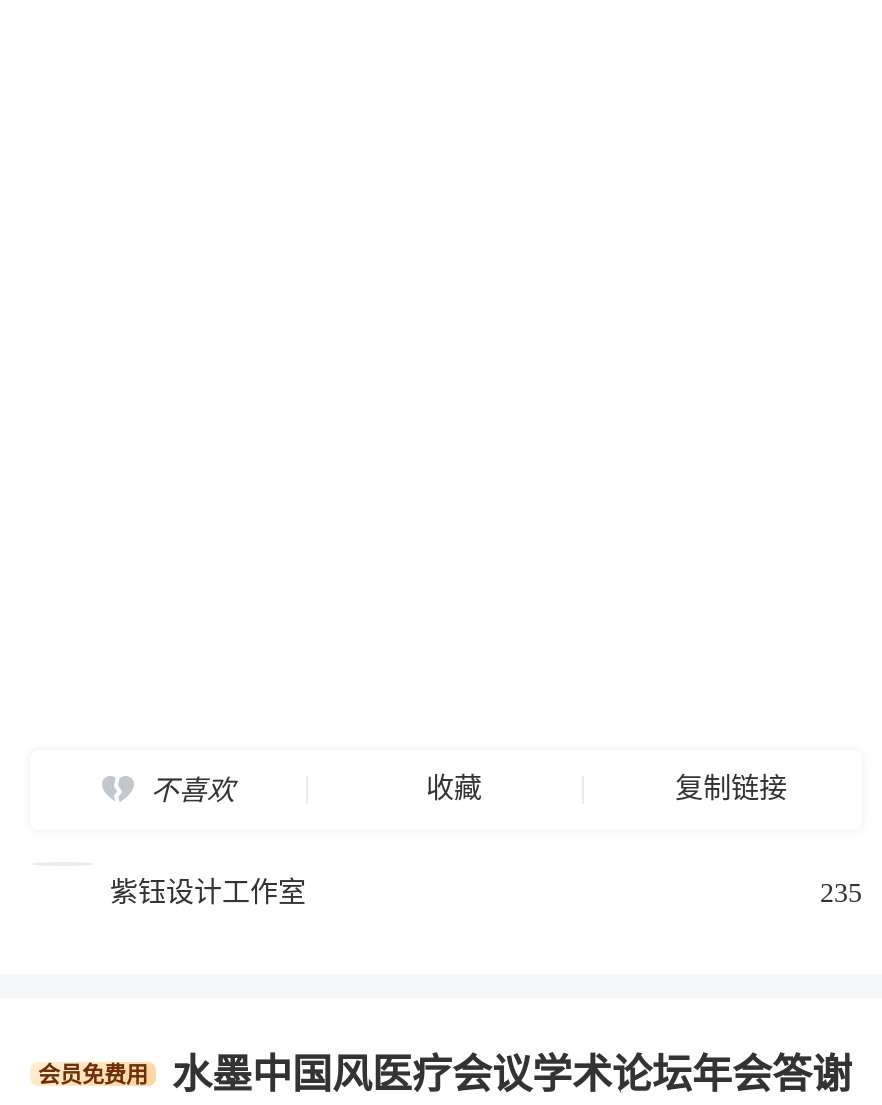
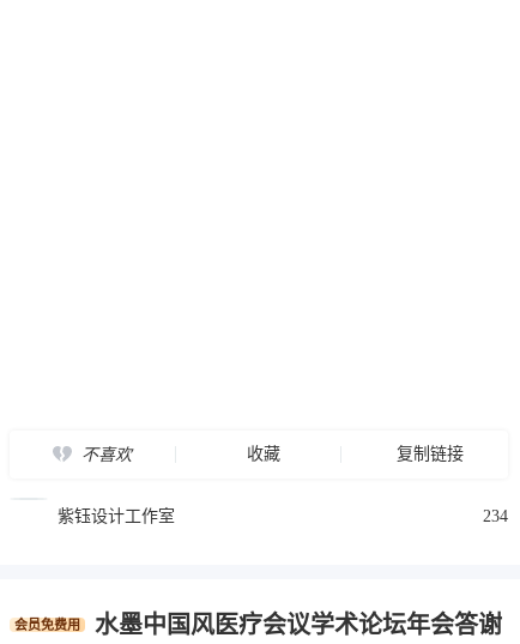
[820,878,862,908] 235 -> [483,507,508,525] 234

